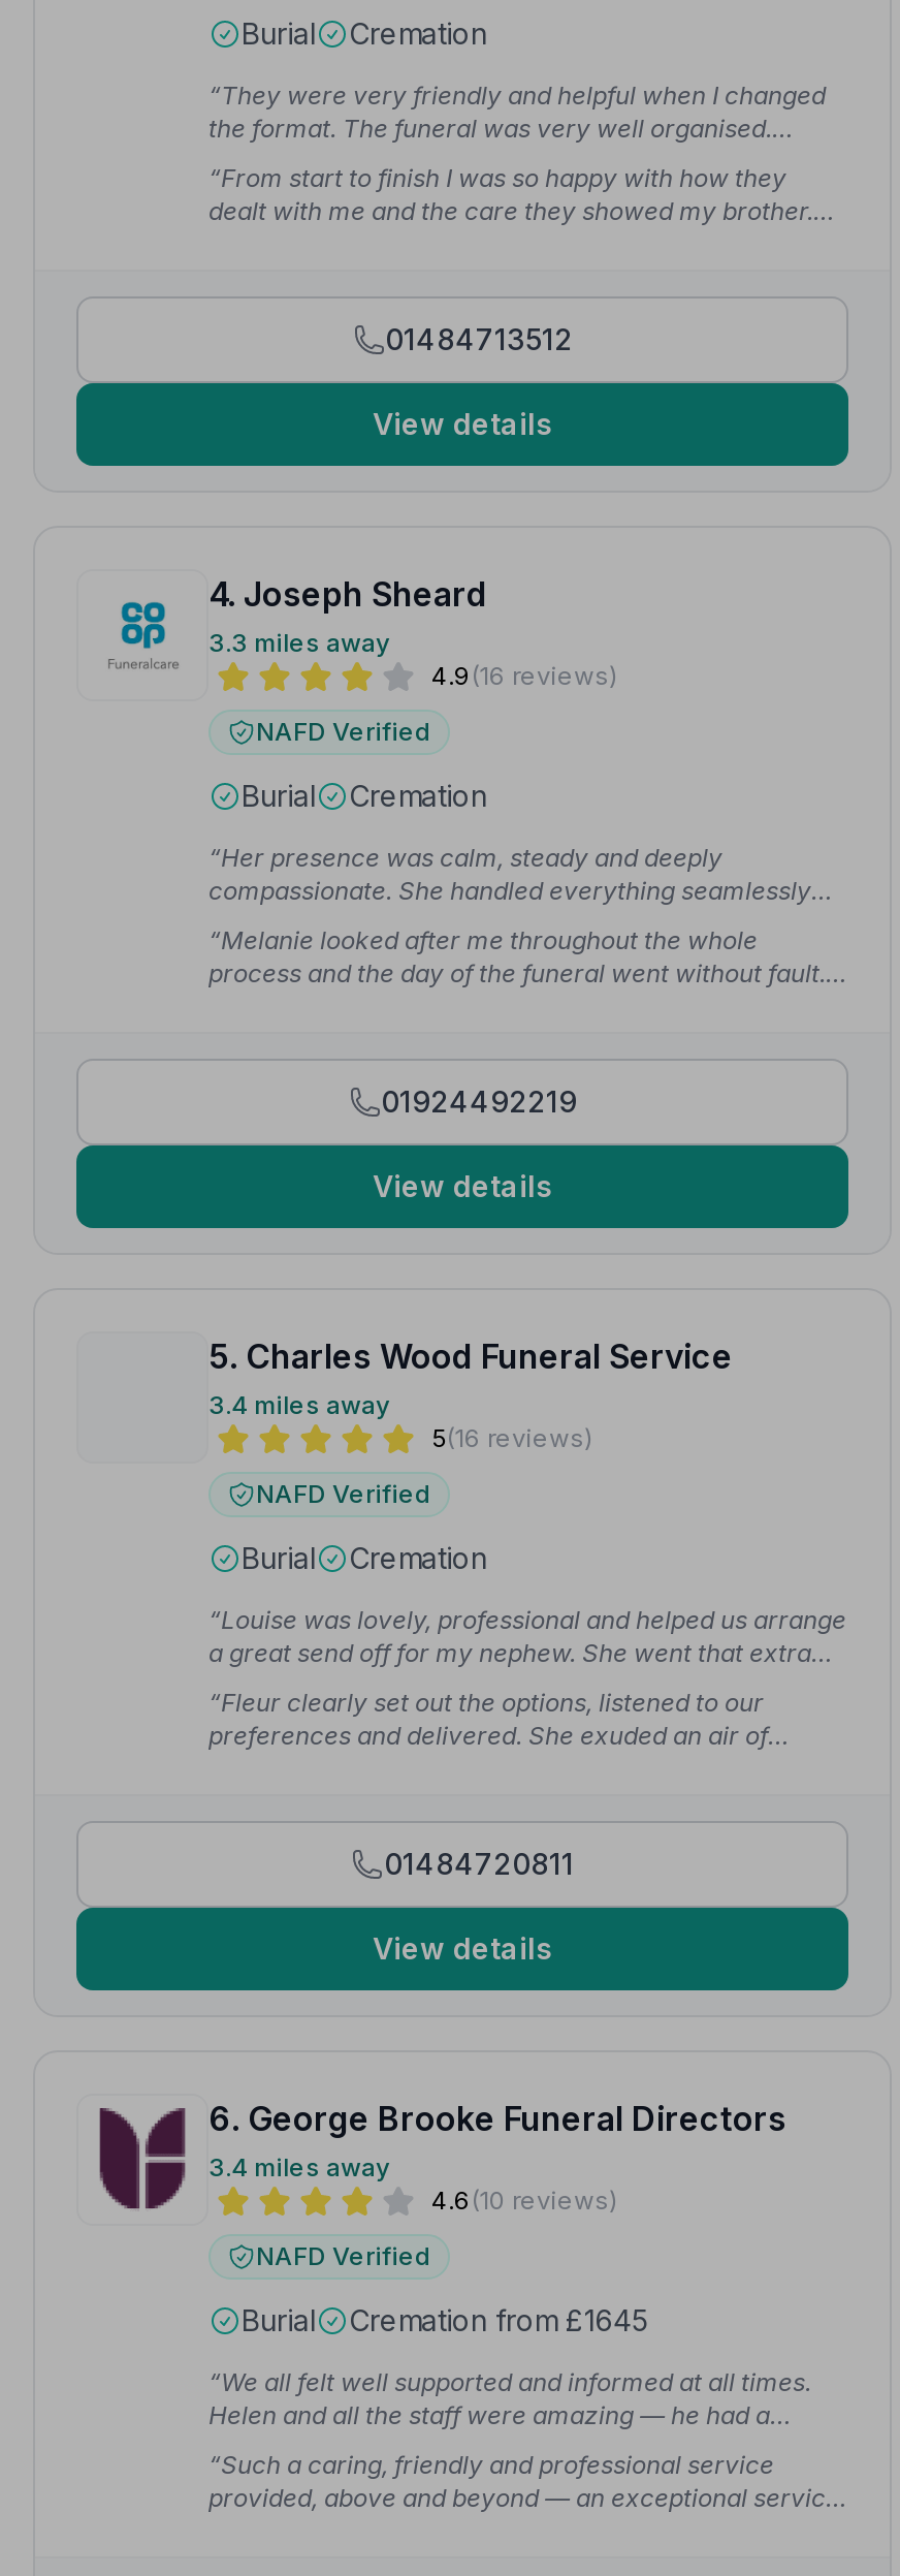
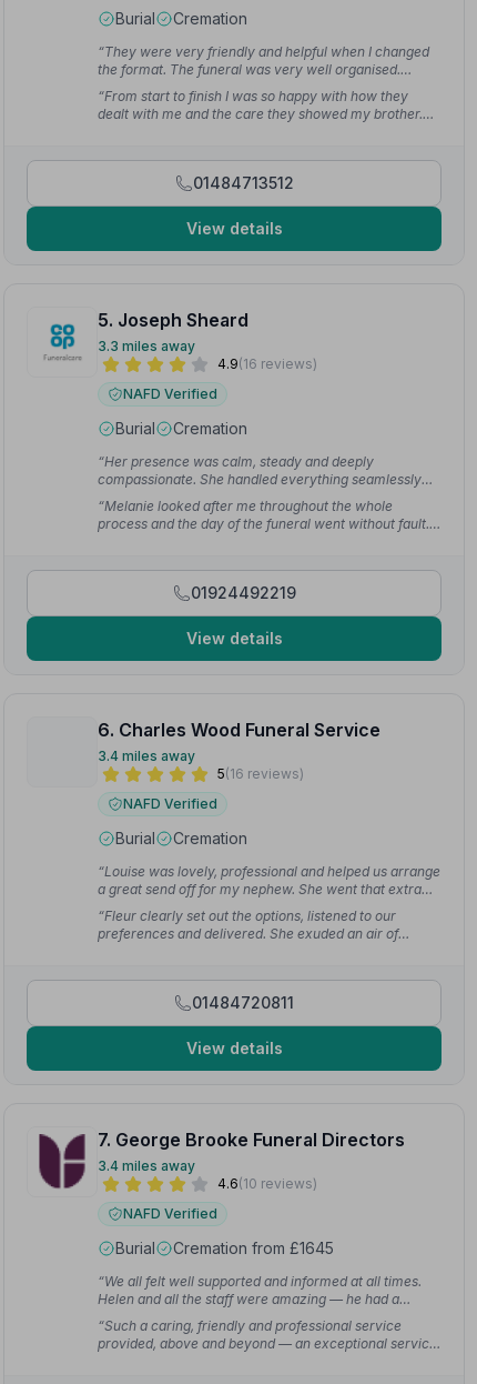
[208,573,487,615] 4. Joseph Sheard -> [98,309,248,331] 5. Joseph Sheard
[208,1336,733,1377] 5. Charles Wood Funeral Service -> [98,719,380,741] 6. Charles Wood Funeral Service
[208,2098,786,2139] 6. George Brooke Funeral Directors -> [98,1129,405,1151] 7. George Brooke Funeral Directors

